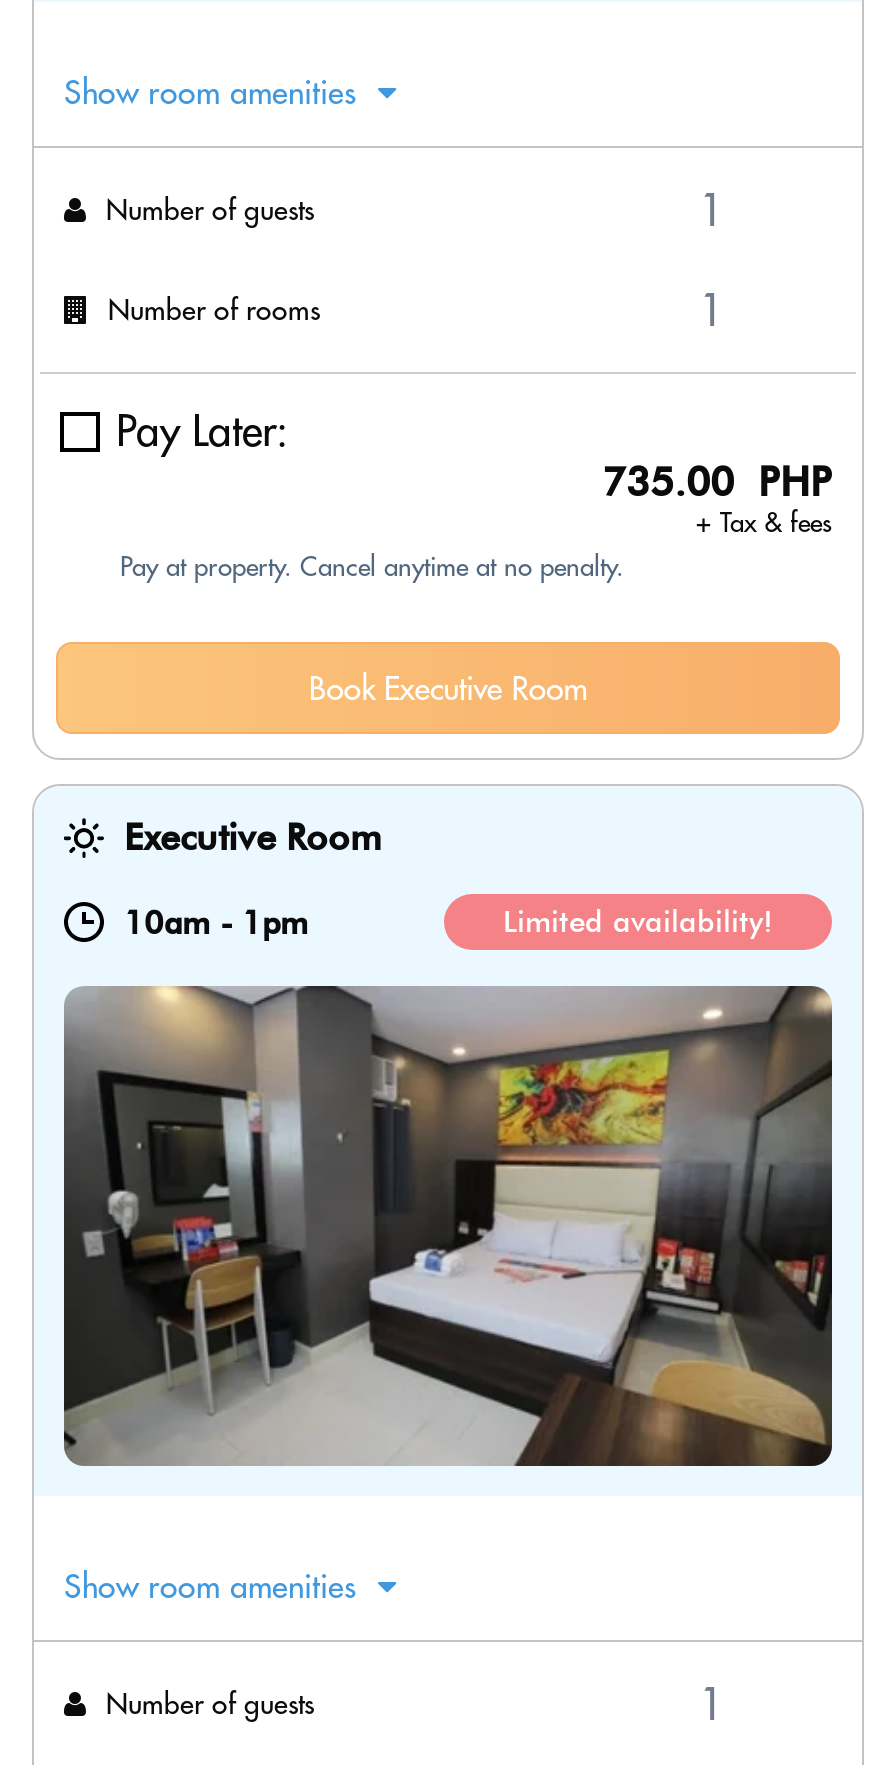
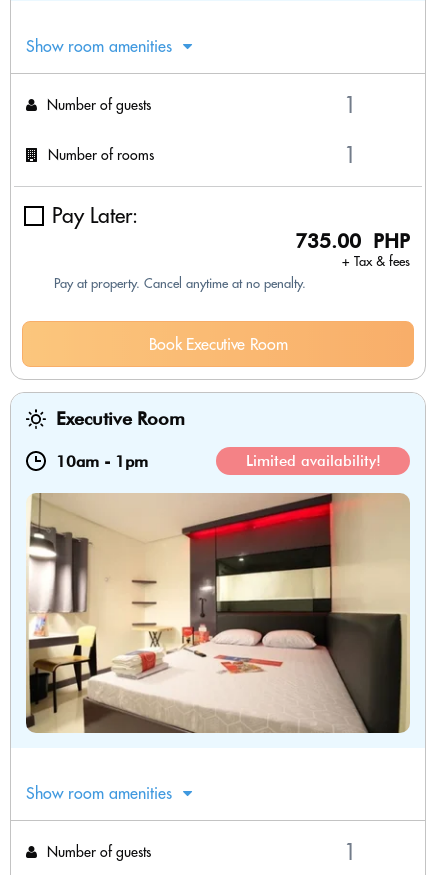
[62,984,834,1466] [image] -> [26,493,410,734] [image]

